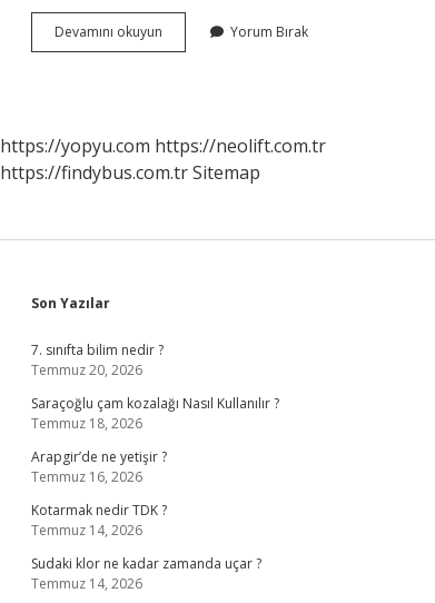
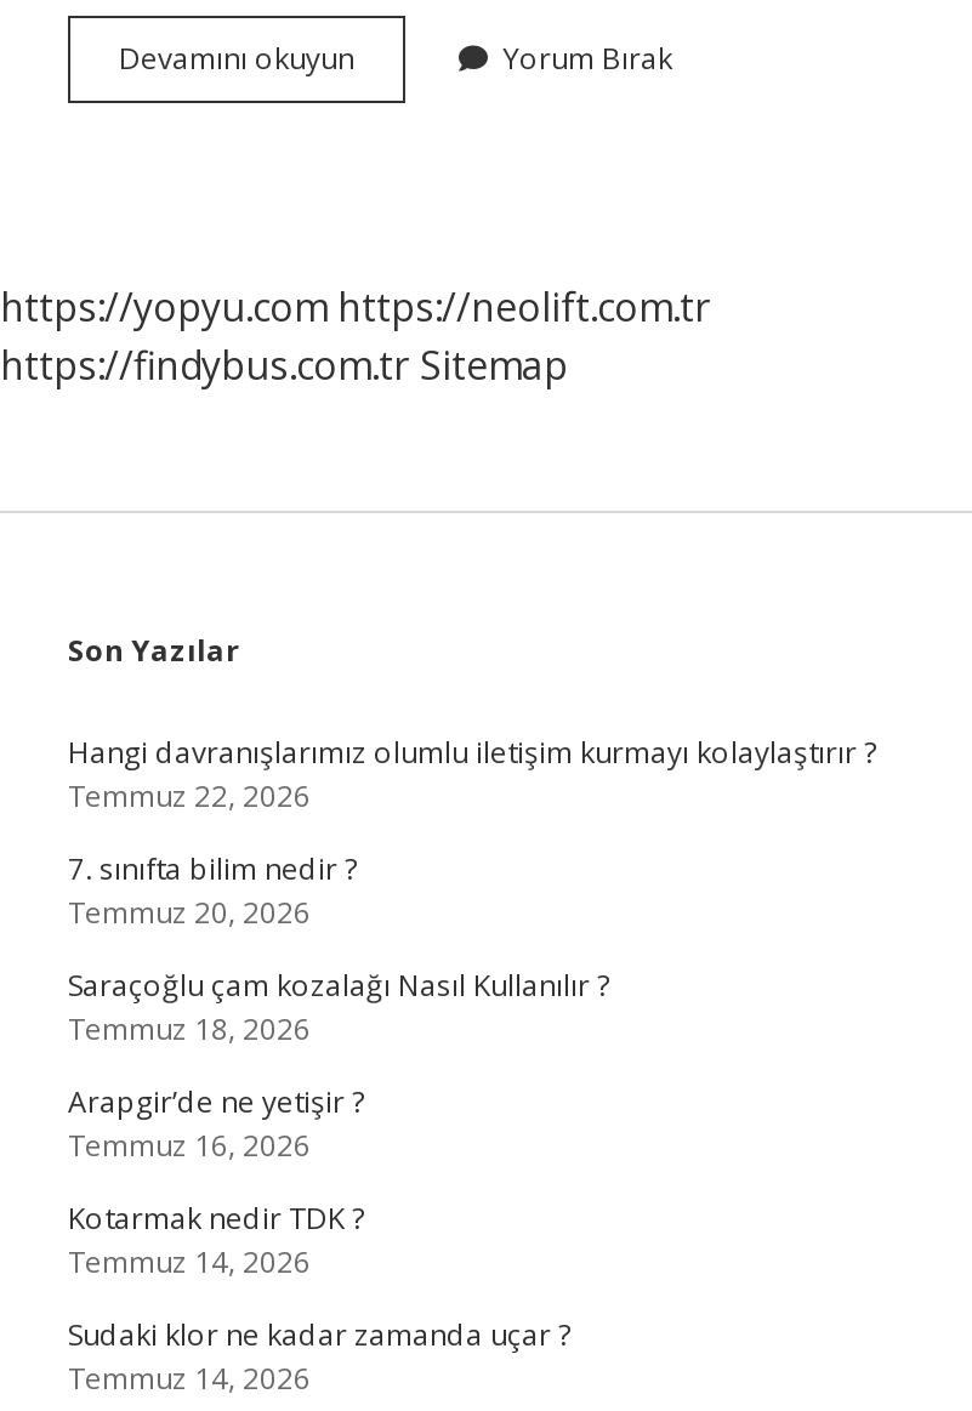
none -> [68,732,876,817] Hangi davranışlarımız olumlu iletişim kurmayı kolaylaştırır ? | Temmuz 22, 2026

